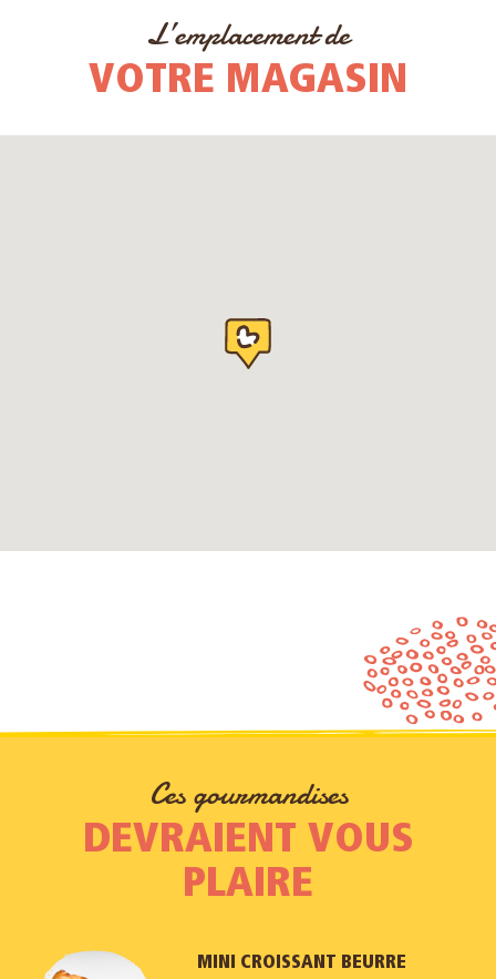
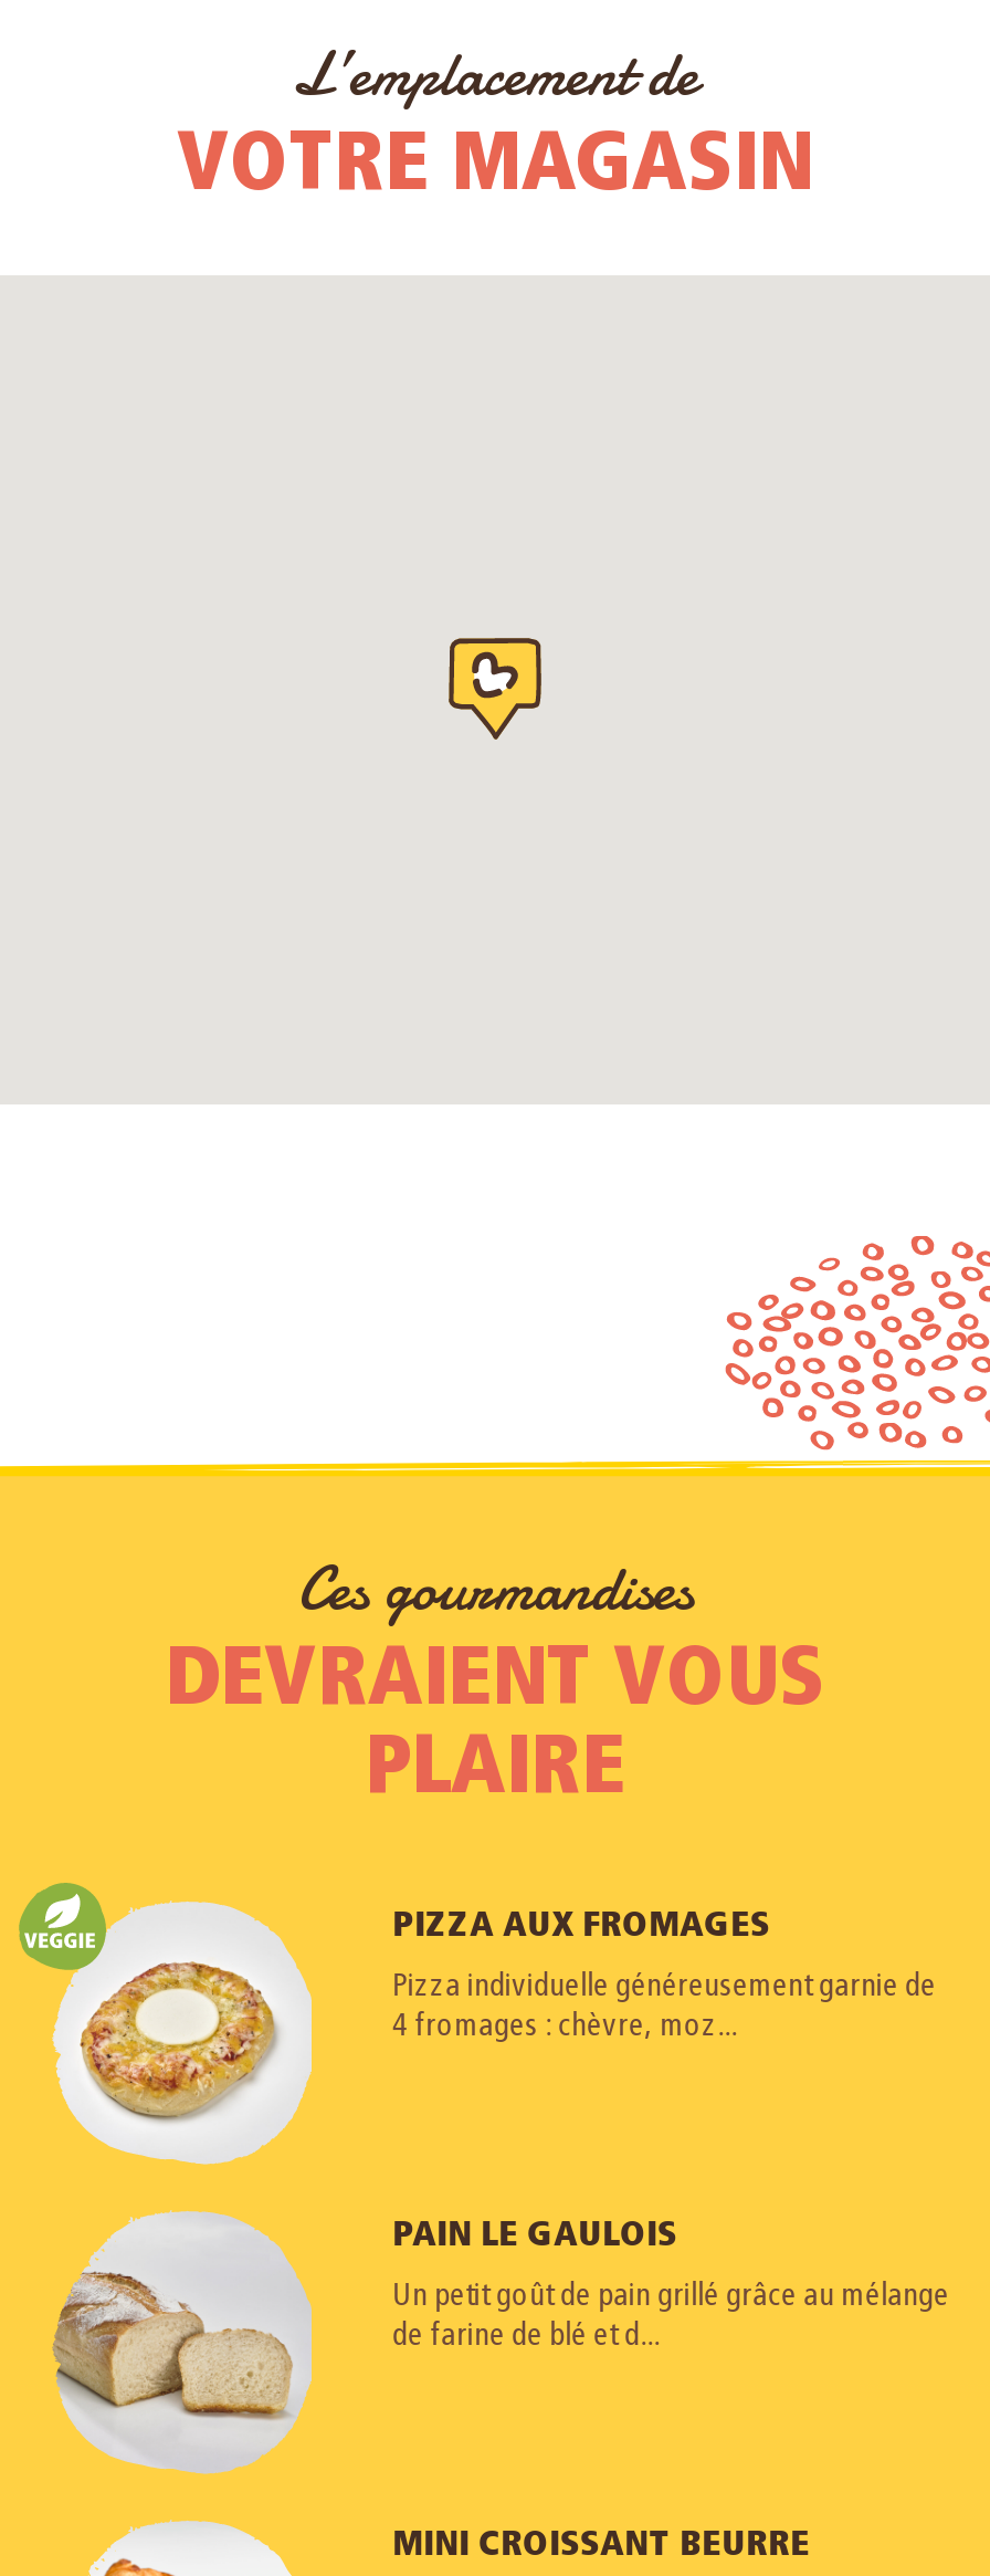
none -> [18,1882,936,2167] [image] | PIZZA AUX FROMAGES | Pizza individuelle généreusement garnie de | 4 fromages : chèvre, moz...
none -> [51,2209,949,2476] [image] | PAIN LE GAULOIS | Un petit goût de pain grillé grâce au mélange | de farine de blé et d...

